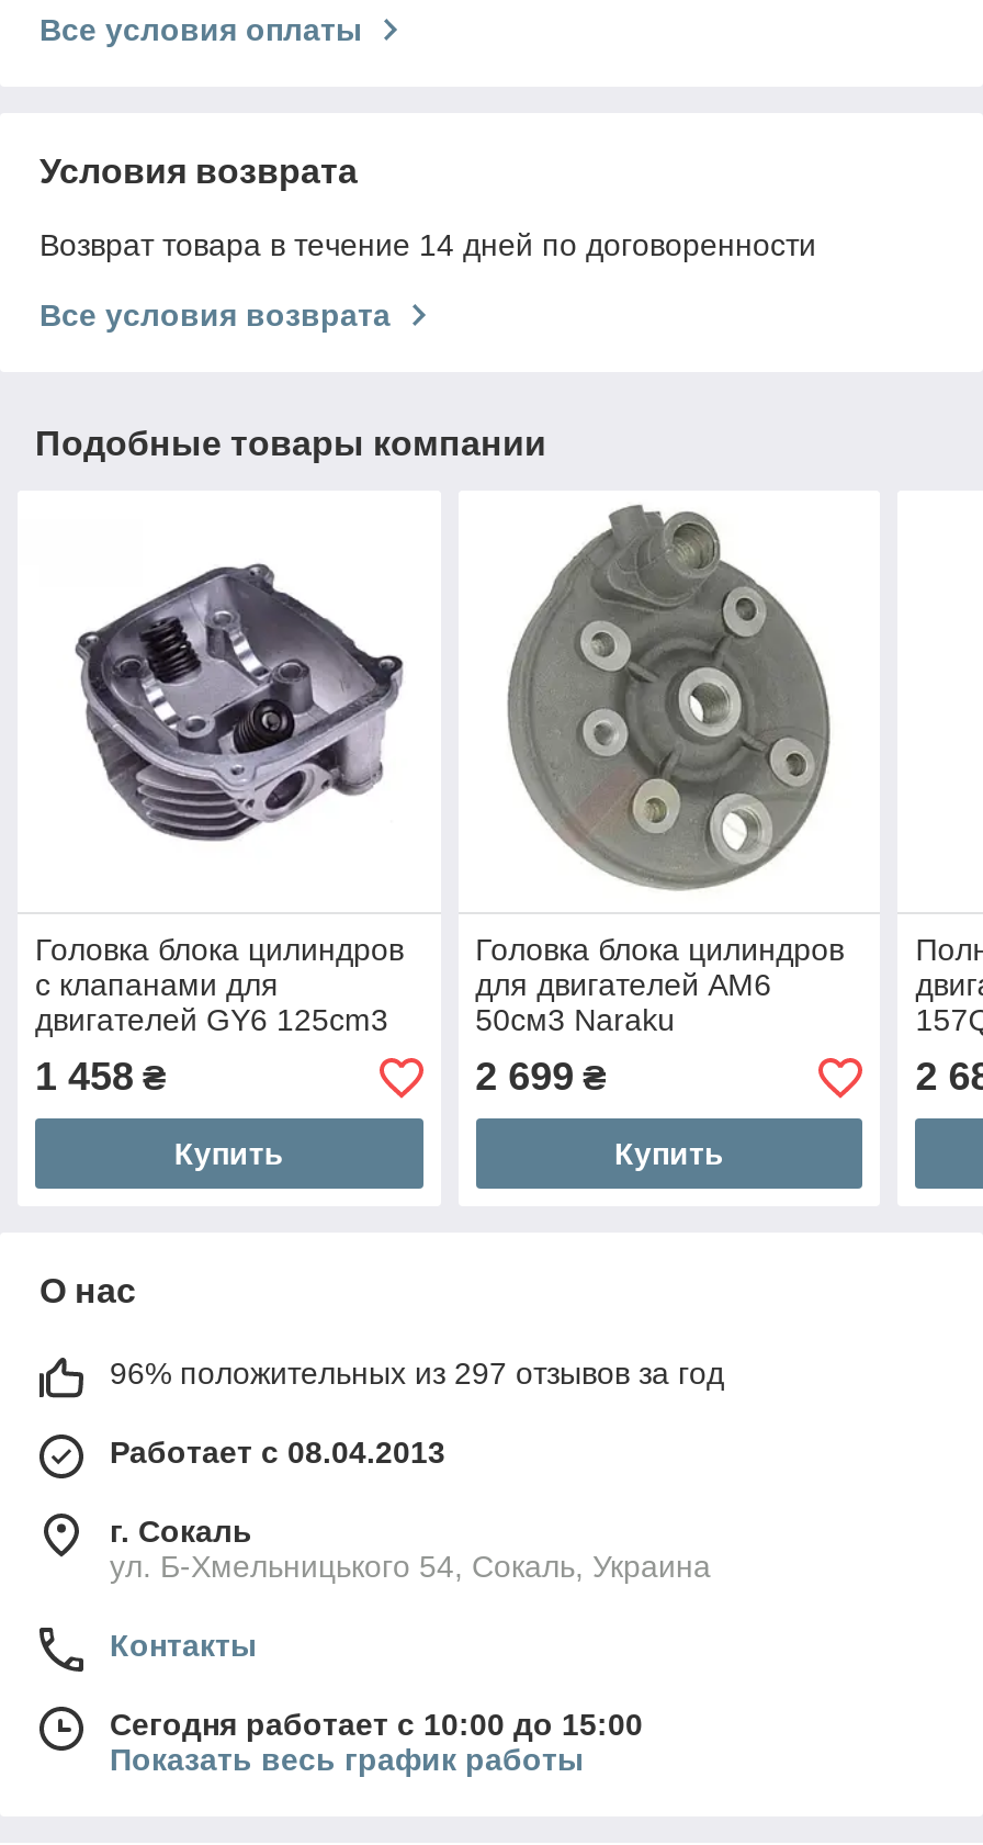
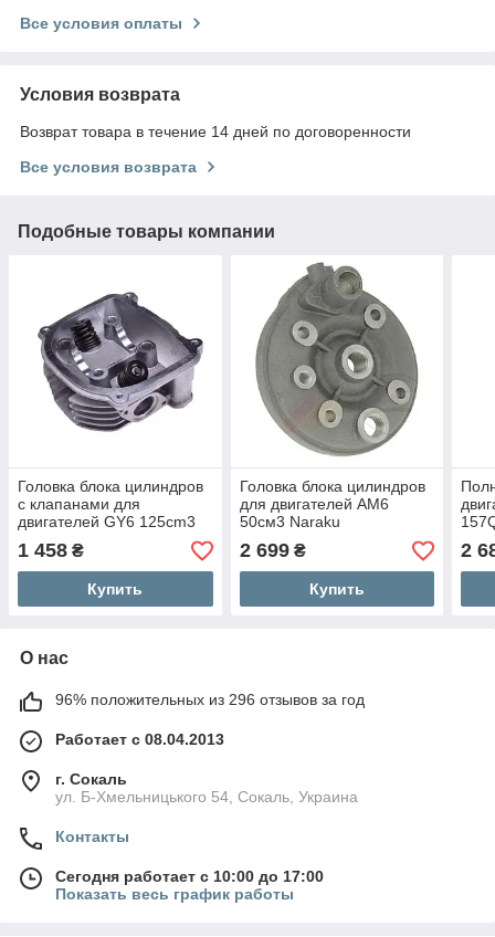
[110,1357,724,1392] 96% положительных из 297 отзывов за год -> [55,691,365,709] 96% положительных из 296 отзывов за год
[110,1708,643,1743] Сегодня работает с 10:00 до 15:00 -> [55,868,324,886] Сегодня работает с 10:00 до 17:00

